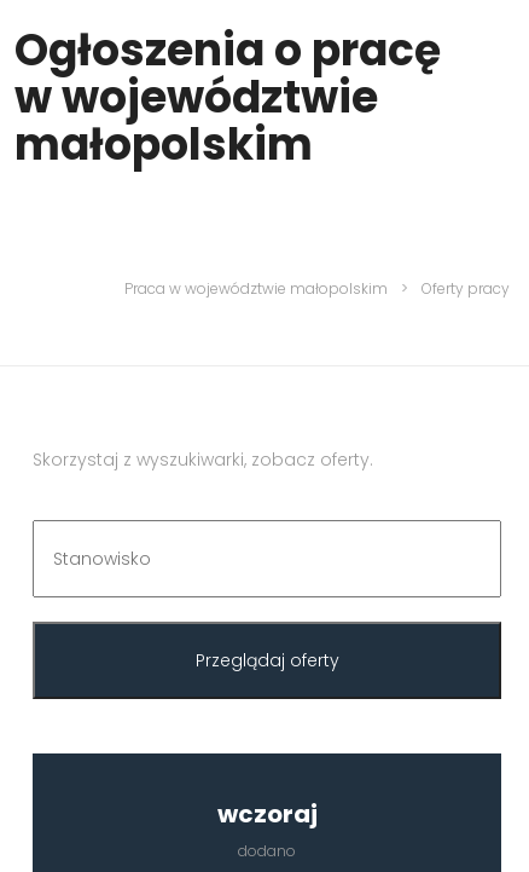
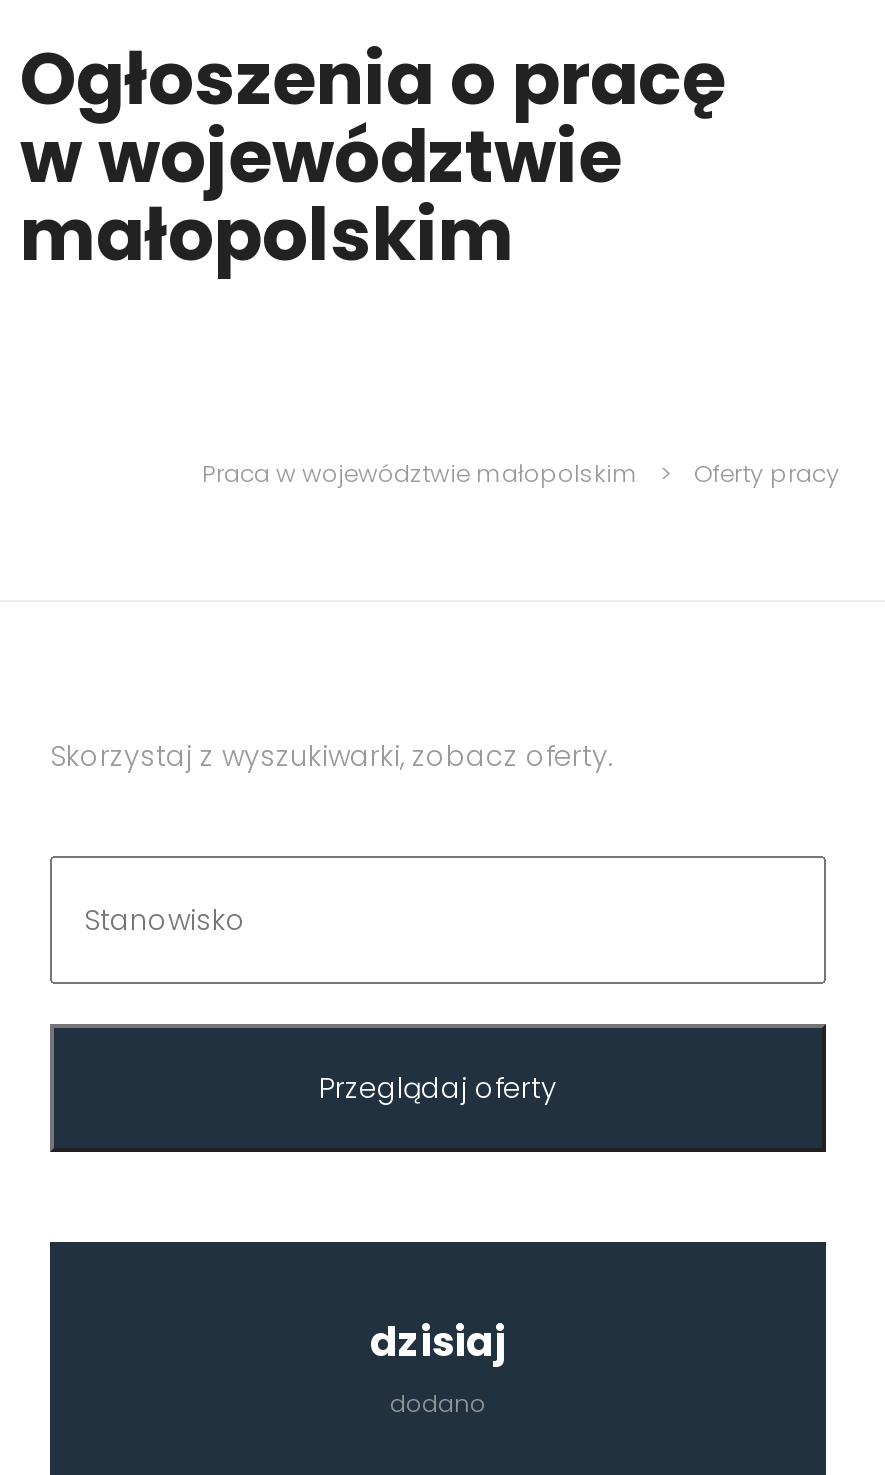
[217,797,317,831] wczoraj -> [370,1314,506,1370] dzisiaj

